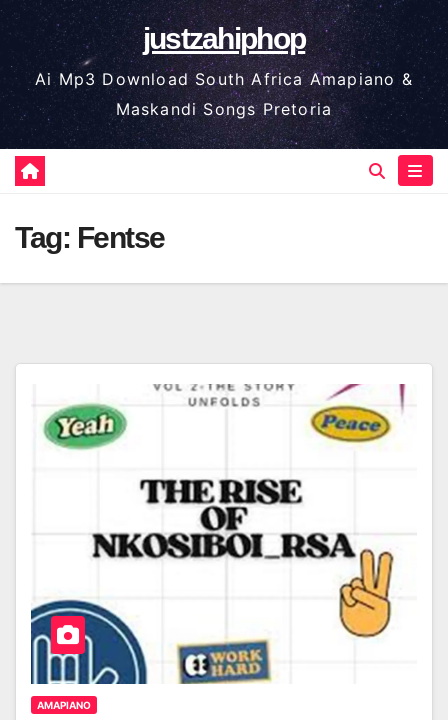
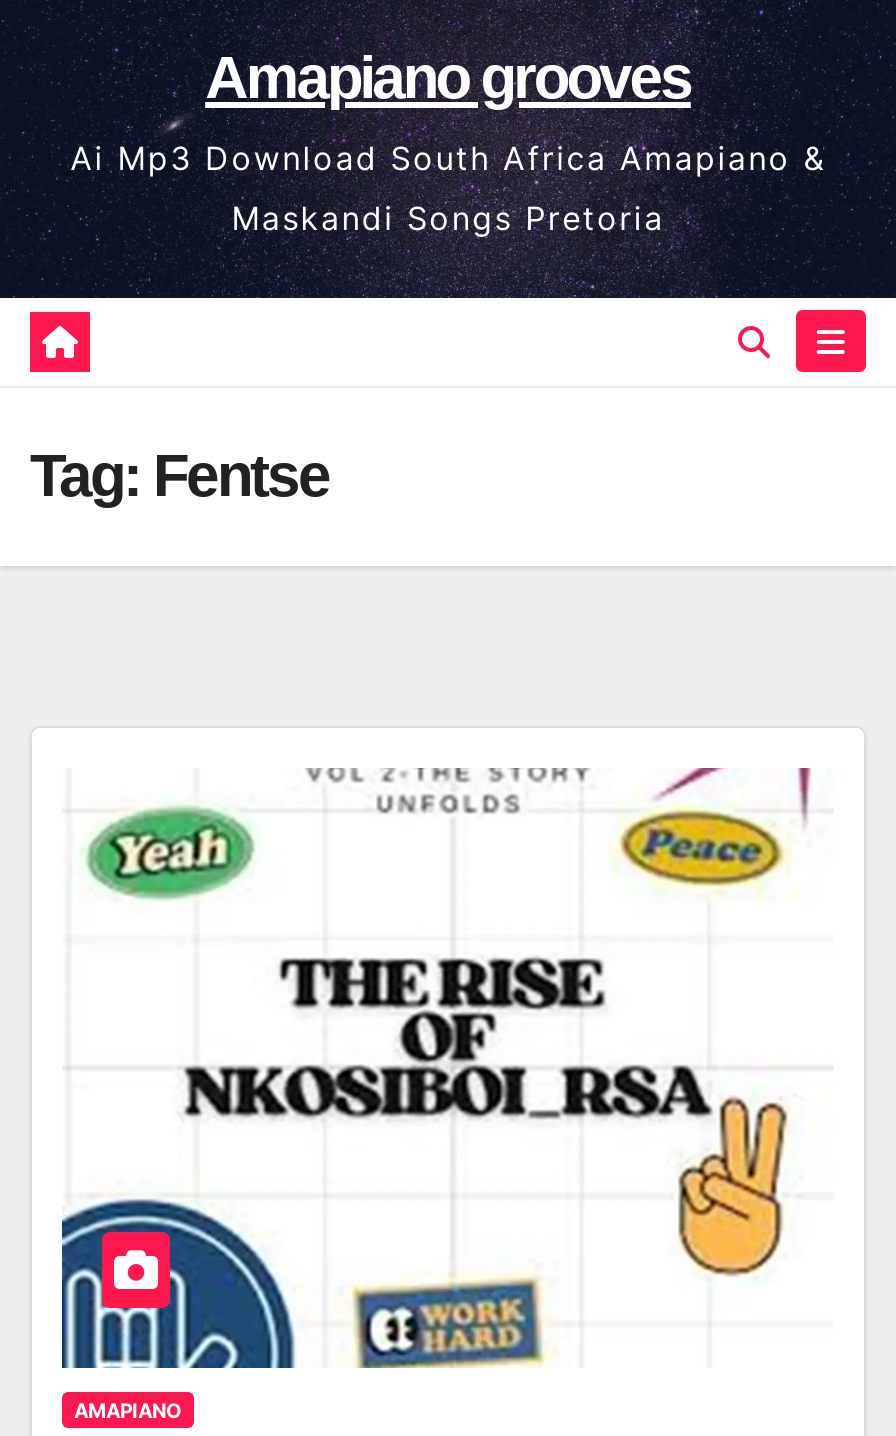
[143,22,305,55] justzahiphop -> [205,44,691,110] Amapiano grooves

